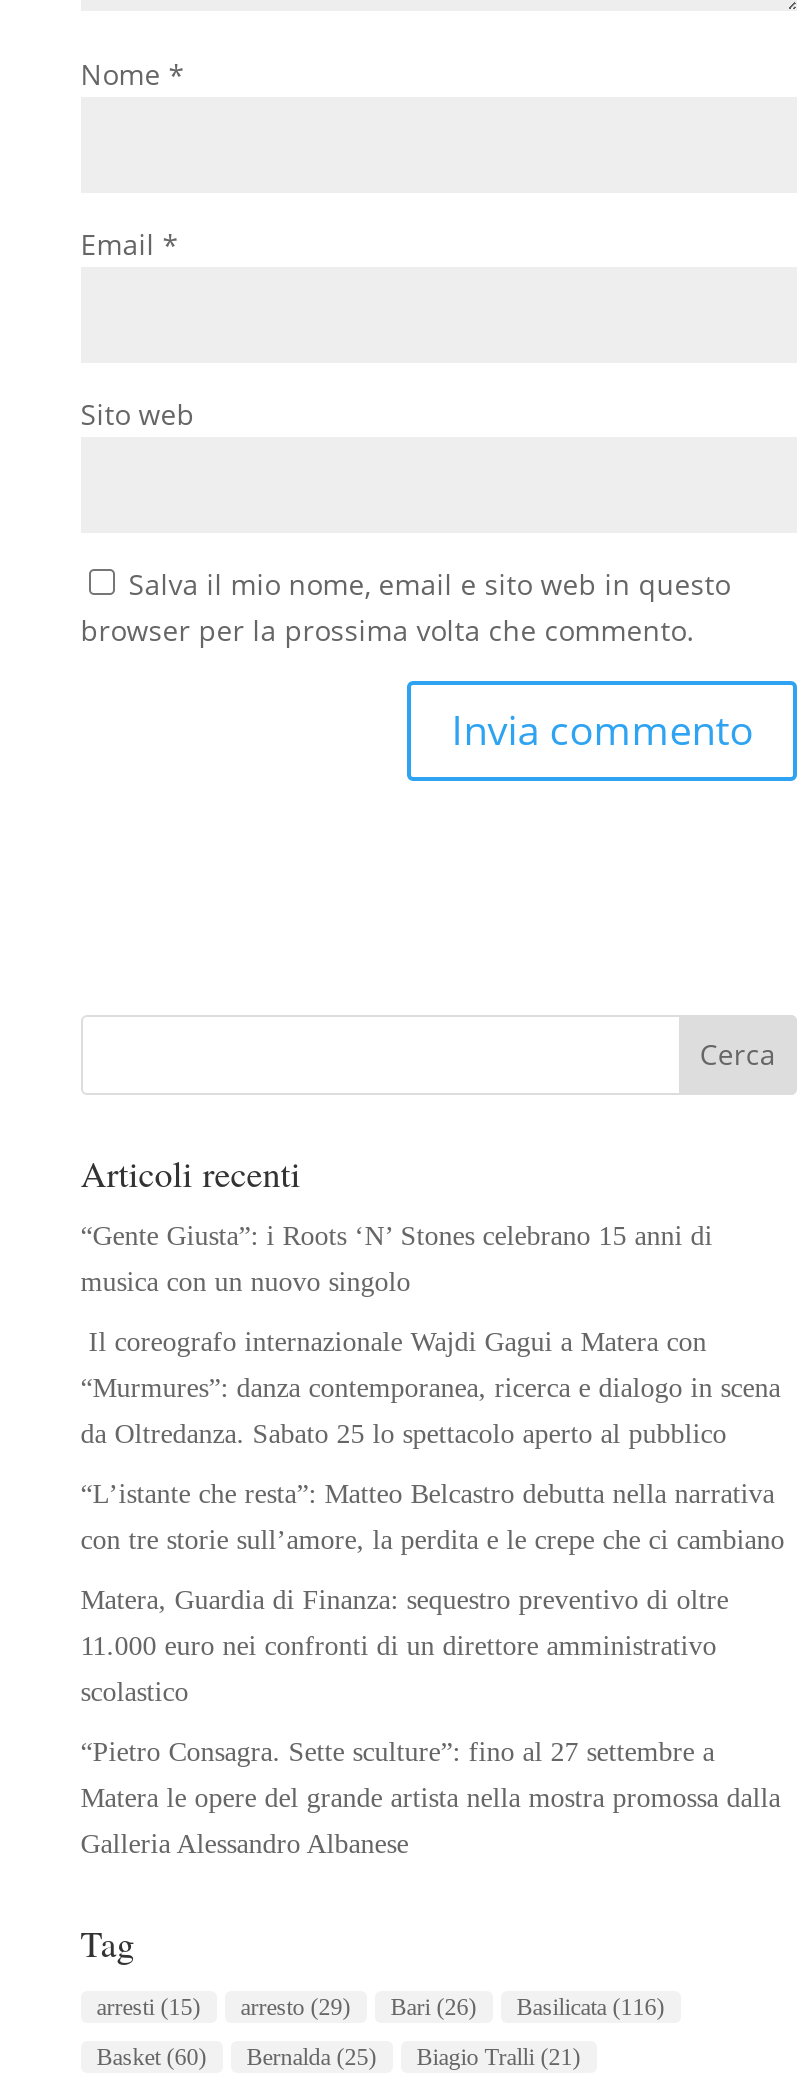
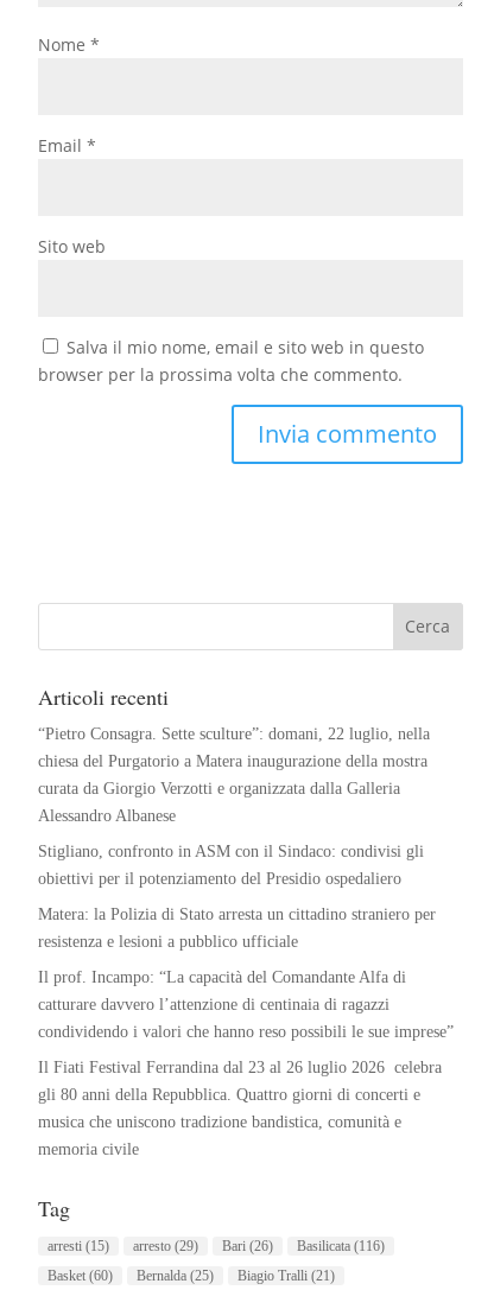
[81,1220,785,1858] “Gente Giusta”: i Roots ‘N’ Stones celebrano 15 anni di | musica con un nuovo singolo | Il coreografo internazionale Wajdi Gagui a Matera con | “Murmures”: danza contemporanea, ricerca e dialogo in scena | da Oltredanza. Sabato 25 lo spettacolo aperto al pubblico | “L’istante che resta”: Matteo Belcastro debutta nella narrativa | con tre storie sull’amore, la perdita e le crepe che ci cambiano | Matera, Guardia di Finanza: sequestro preventivo di oltre | 11.000 euro nei confronti di un direttore amministrativo | scolastico | “Pietro Consagra. Sette sculture”: fino al 27 settembre a | Matera le opere del grande artista nella mostra promossa dalla | Galleria Alessandro Albanese -> [38,725,453,1158] “Pietro Consagra. Sette sculture”: domani, 22 luglio, nella | chiesa del Purgatorio a Matera inaugurazione della mostra | curata da Giorgio Verzotti e organizzata dalla Galleria | Alessandro Albanese | Stigliano, confronto in ASM con il Sindaco: condivisi gli | obiettivi per il potenziamento del Presidio ospedaliero | Matera: la Polizia di Stato arresta un cittadino straniero per | resistenza e lesioni a pubblico ufficiale | Il prof. Incampo: “La capacità del Comandante Alfa di | catturare davvero l’attenzione di centinaia di ragazzi | condividendo i valori che hanno reso possibili le sue imprese” | Il Fiati Festival Ferrandina dal 23 al 26 luglio 2026 celebra | gli 80 anni della Repubblica. Quattro giorni di concerti e | musica che uniscono tradizione bandistica, comunità e | memoria civile

